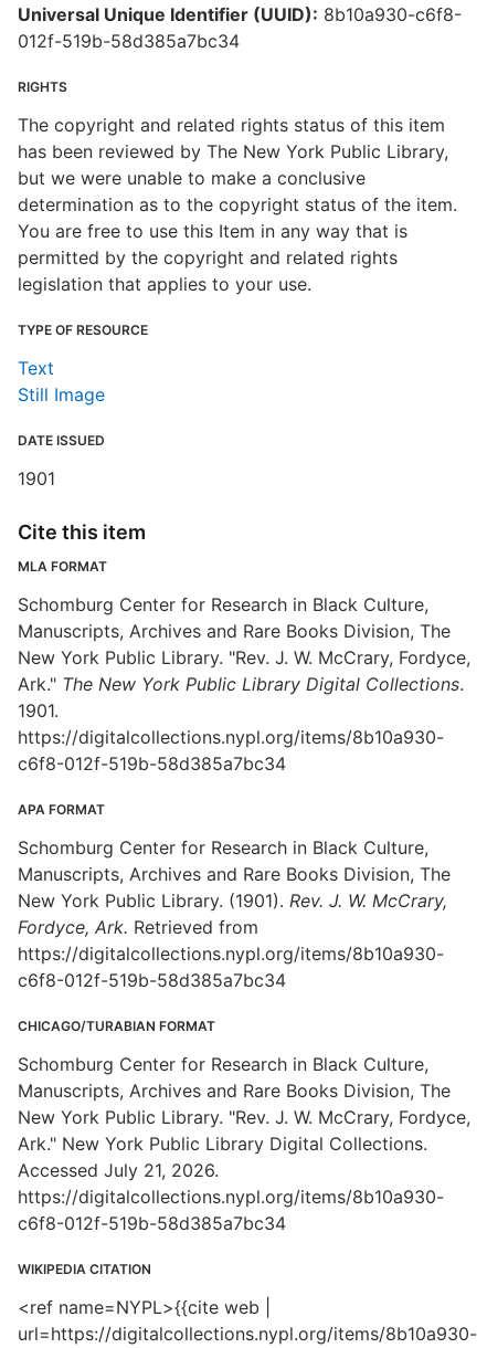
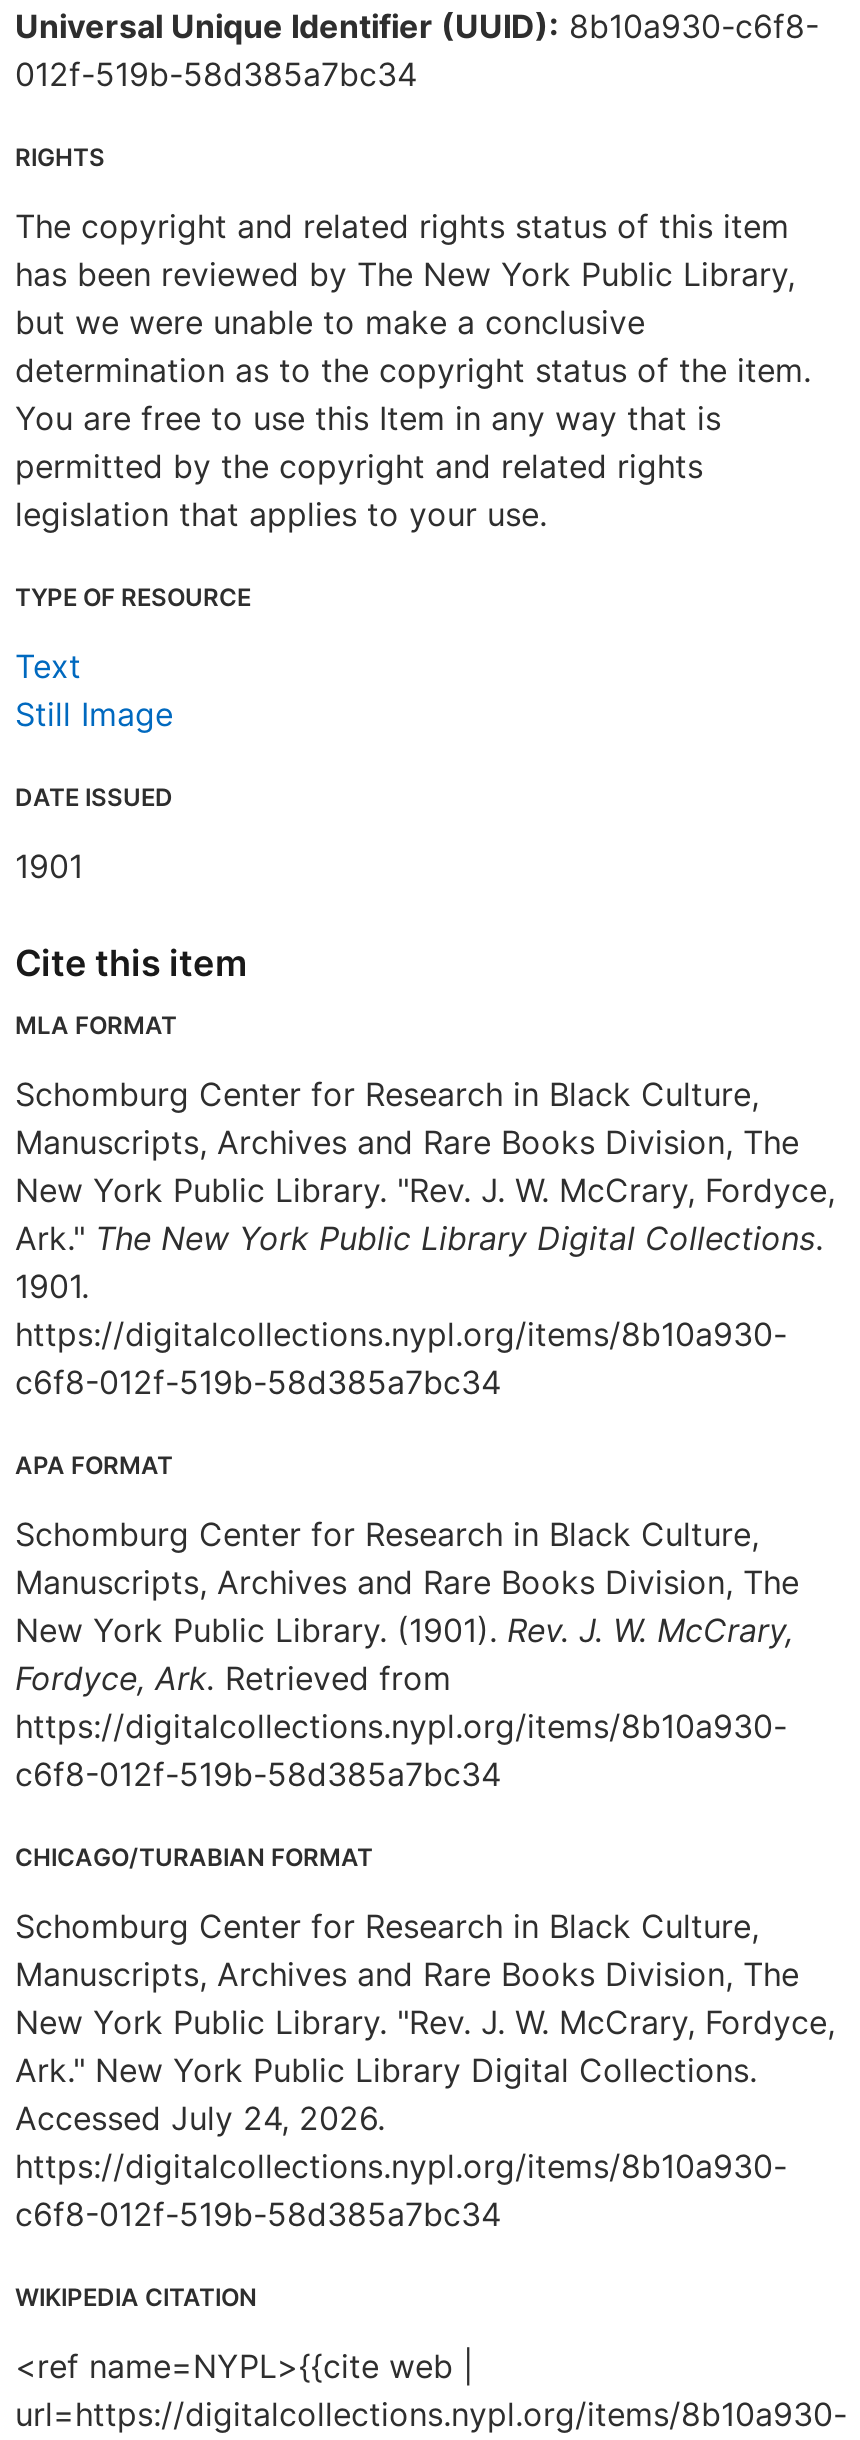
[18,1159,219,1181] Accessed July 21, 2026. -> [15,2098,385,2138] Accessed July 24, 2026.

